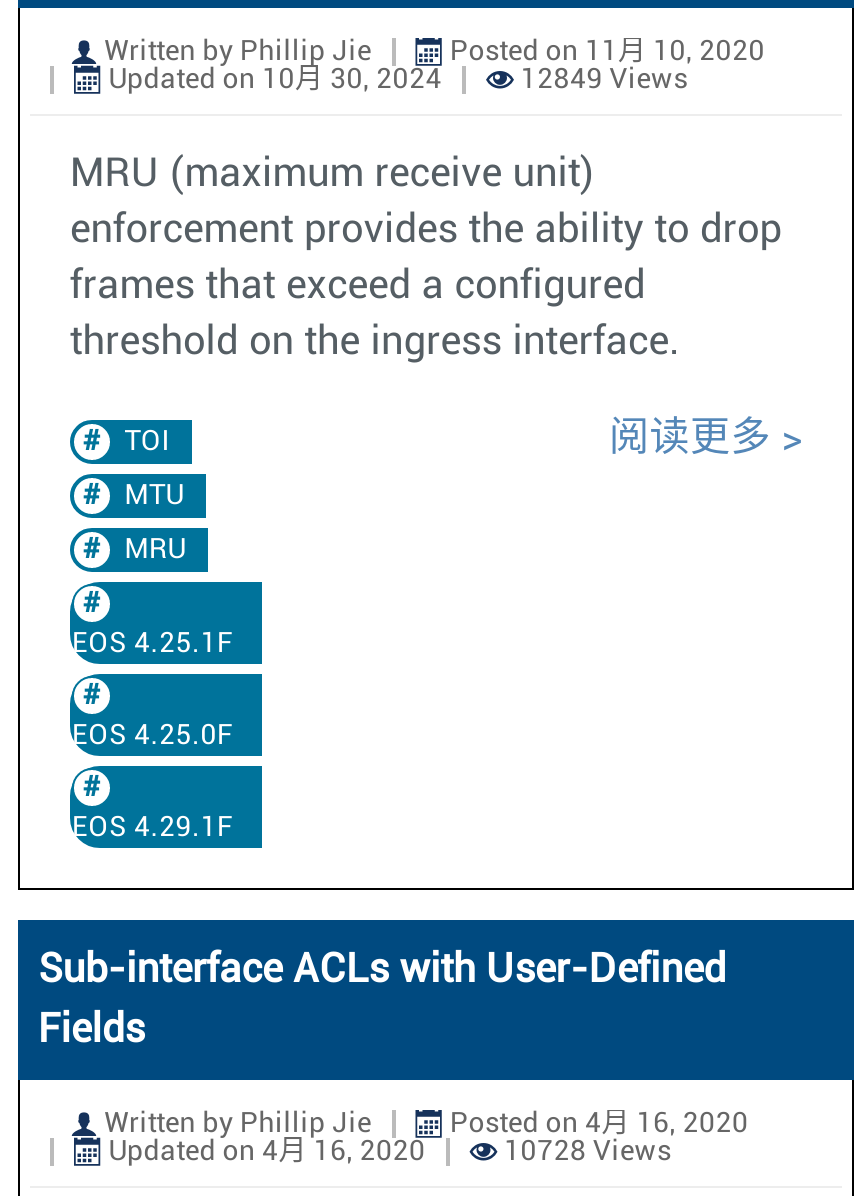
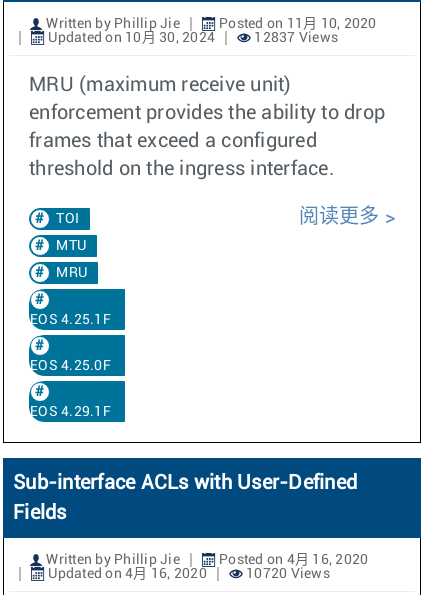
[514,65,688,93] 12849 Views -> [251,31,338,45] 12837 Views
[498,1137,672,1165] 10728 Views -> [243,567,330,581] 10720 Views

